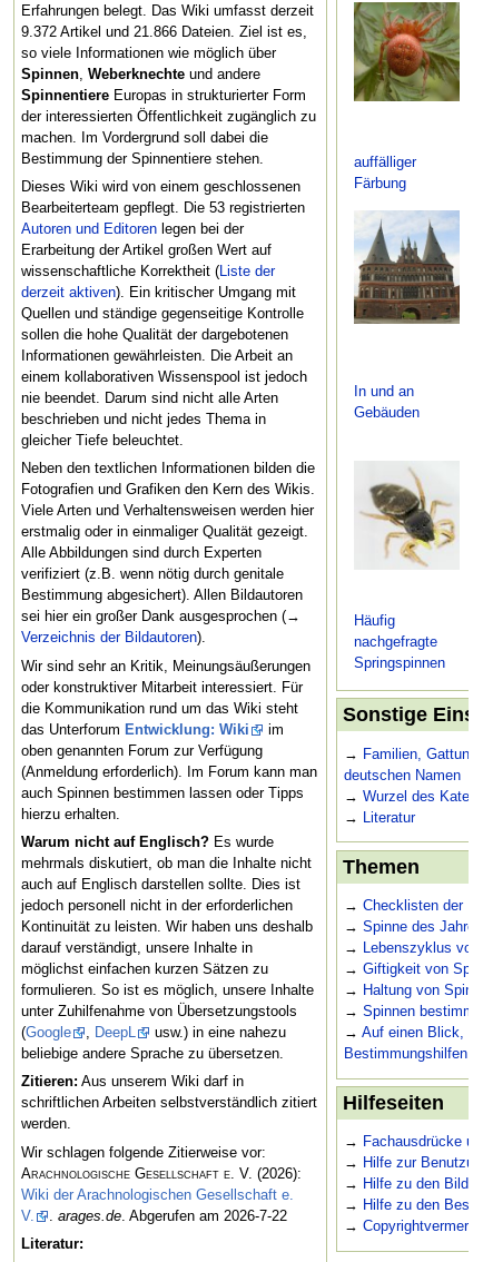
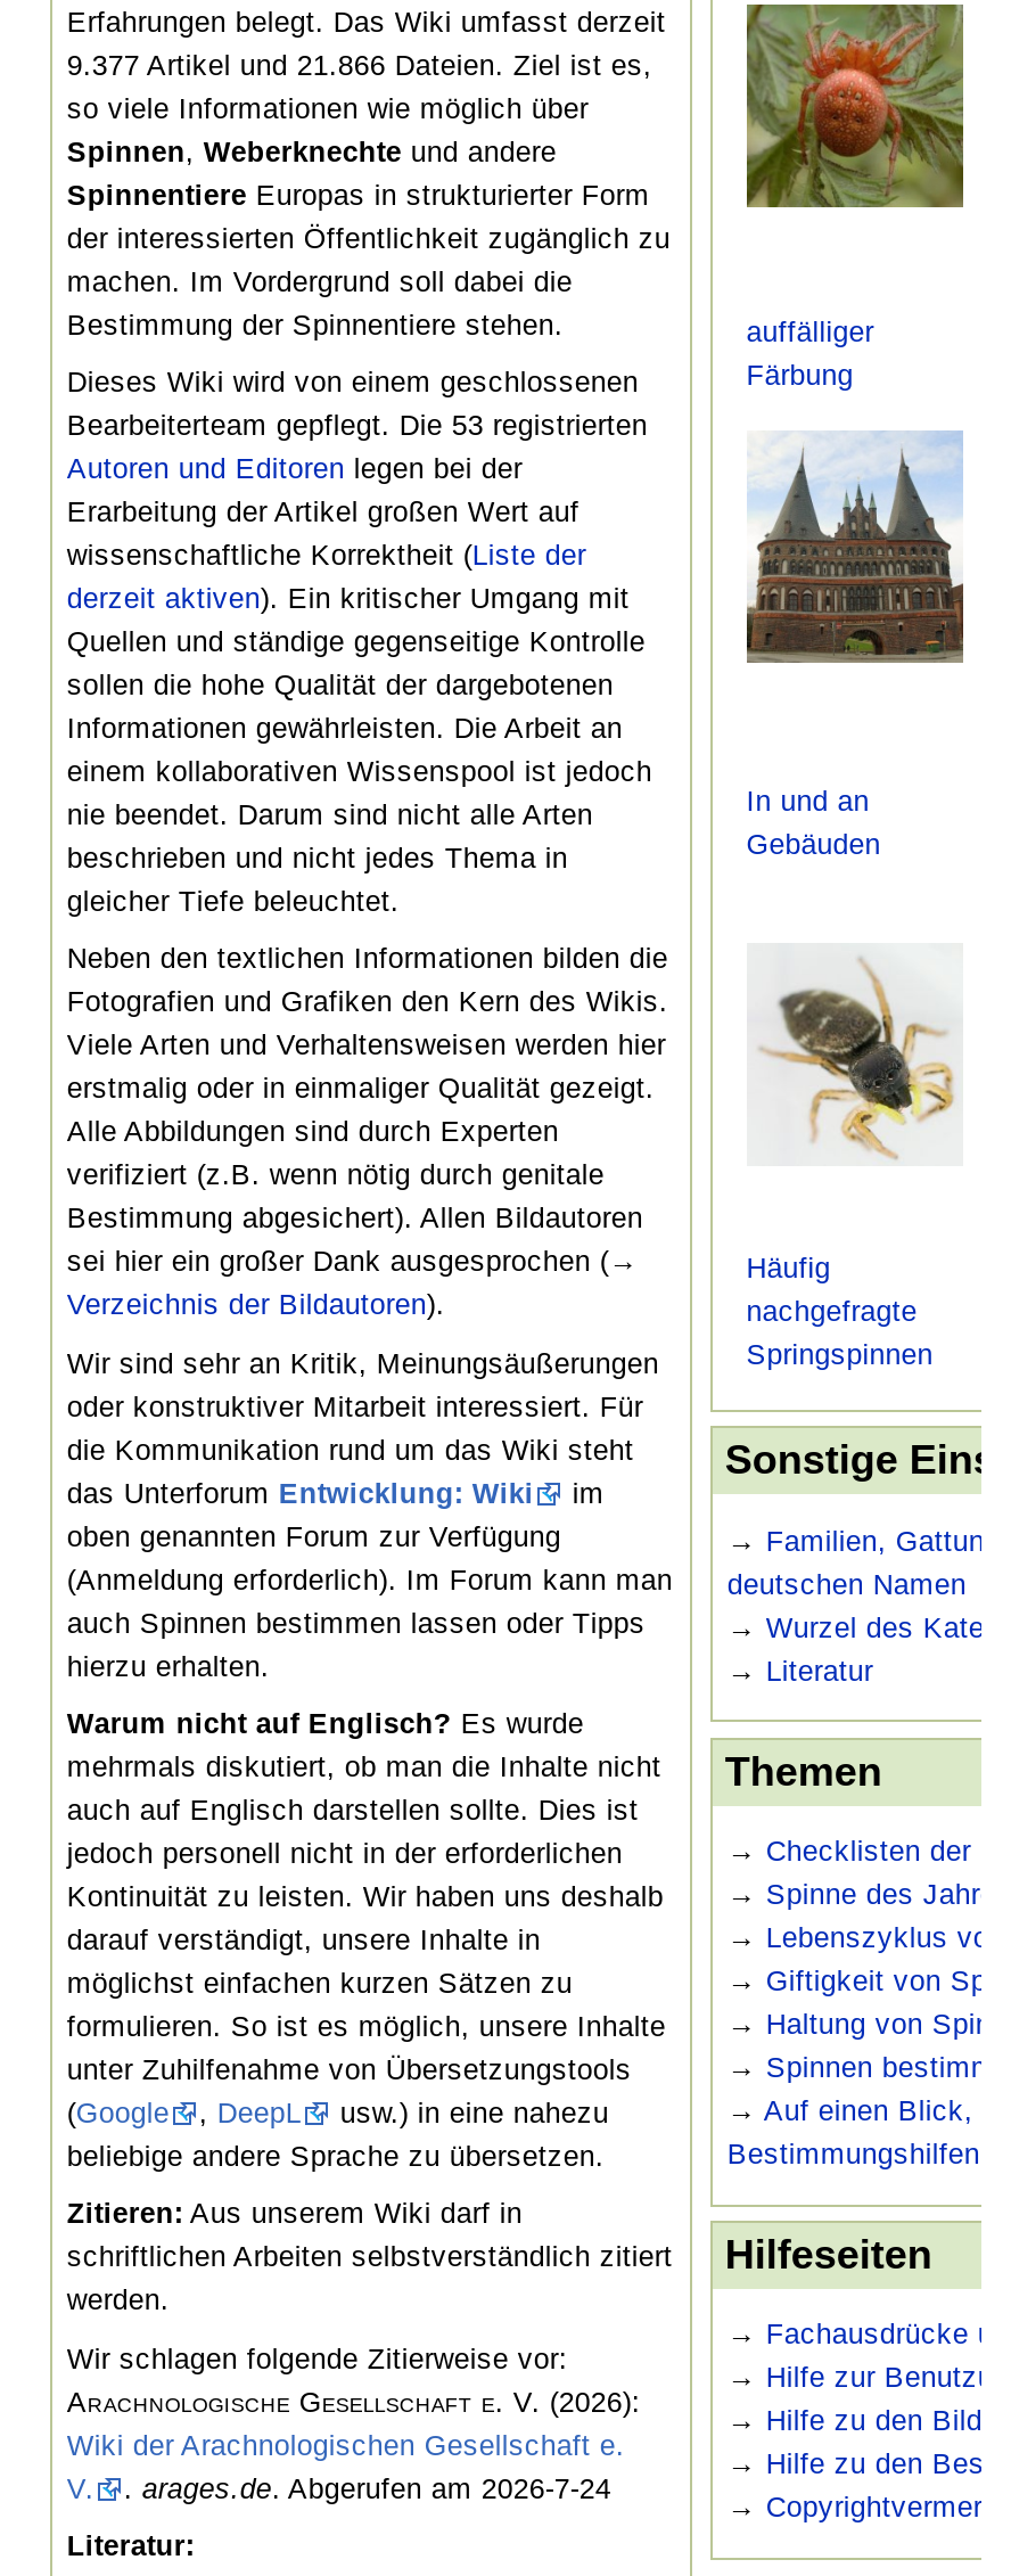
[22,24,308,40] 9.372 Artikel und 21.866 Dateien. Ziel ist es, -> [67,49,652,81] 9.377 Artikel und 21.866 Dateien. Ziel ist es,
[49,1208,288,1224] . arages.de. Abgerufen am 2026-7-22 -> [124,2473,611,2504] . arages.de. Abgerufen am 2026-7-24

